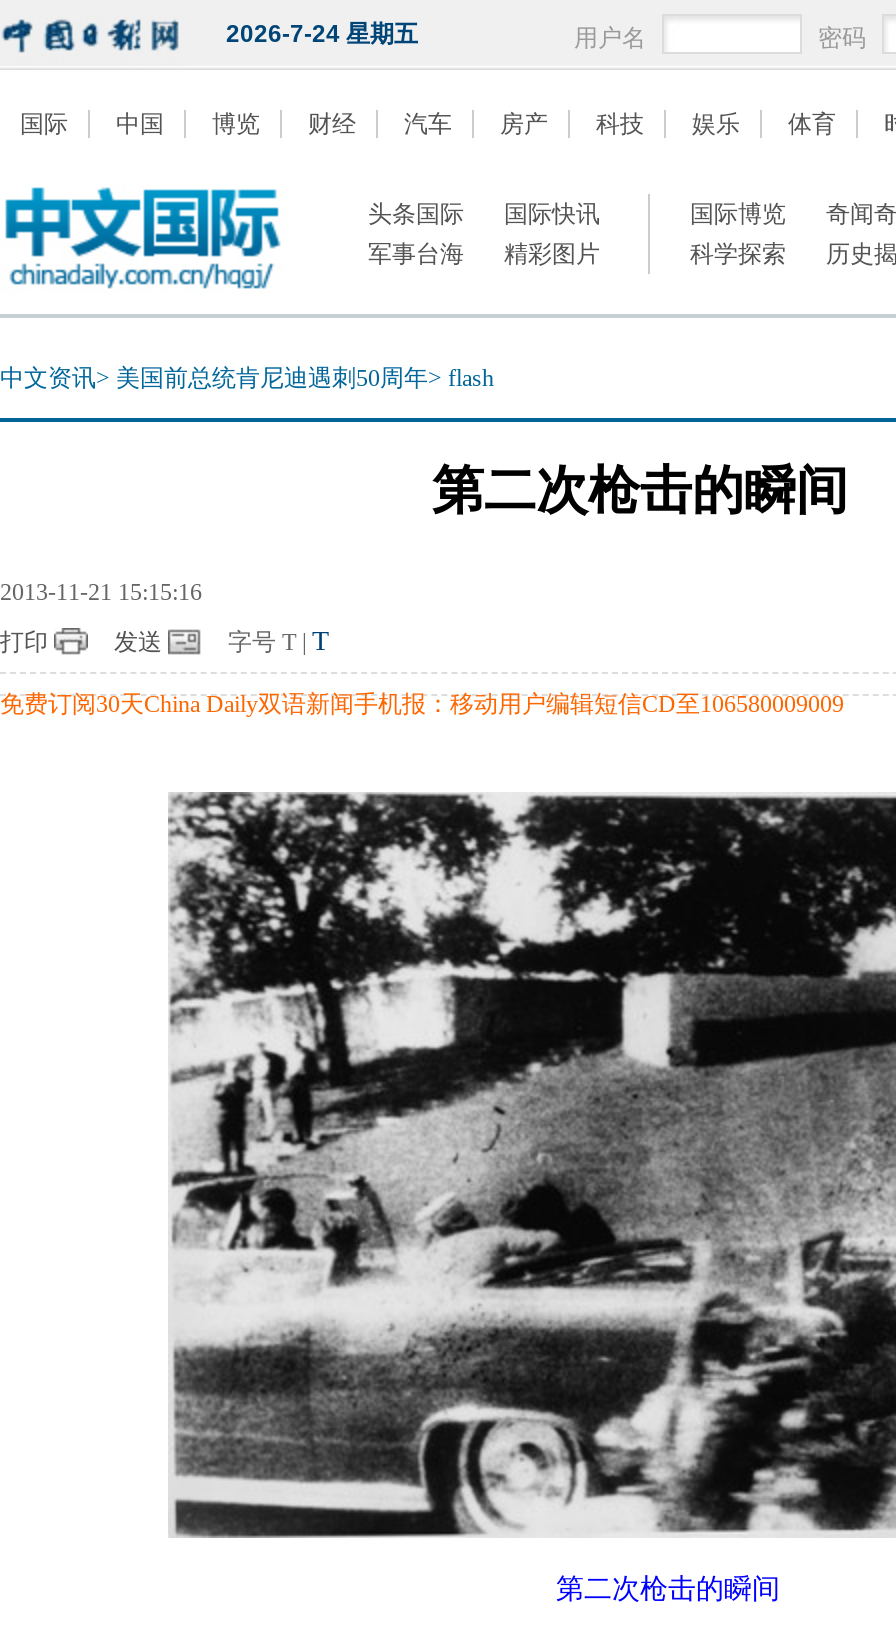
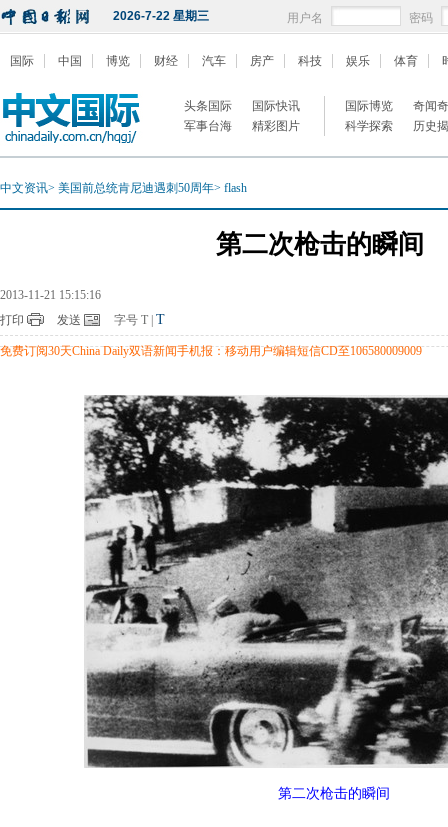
[226,20,418,48] 2026-7-24 星期五 -> [113,9,209,23] 2026-7-22 星期三

